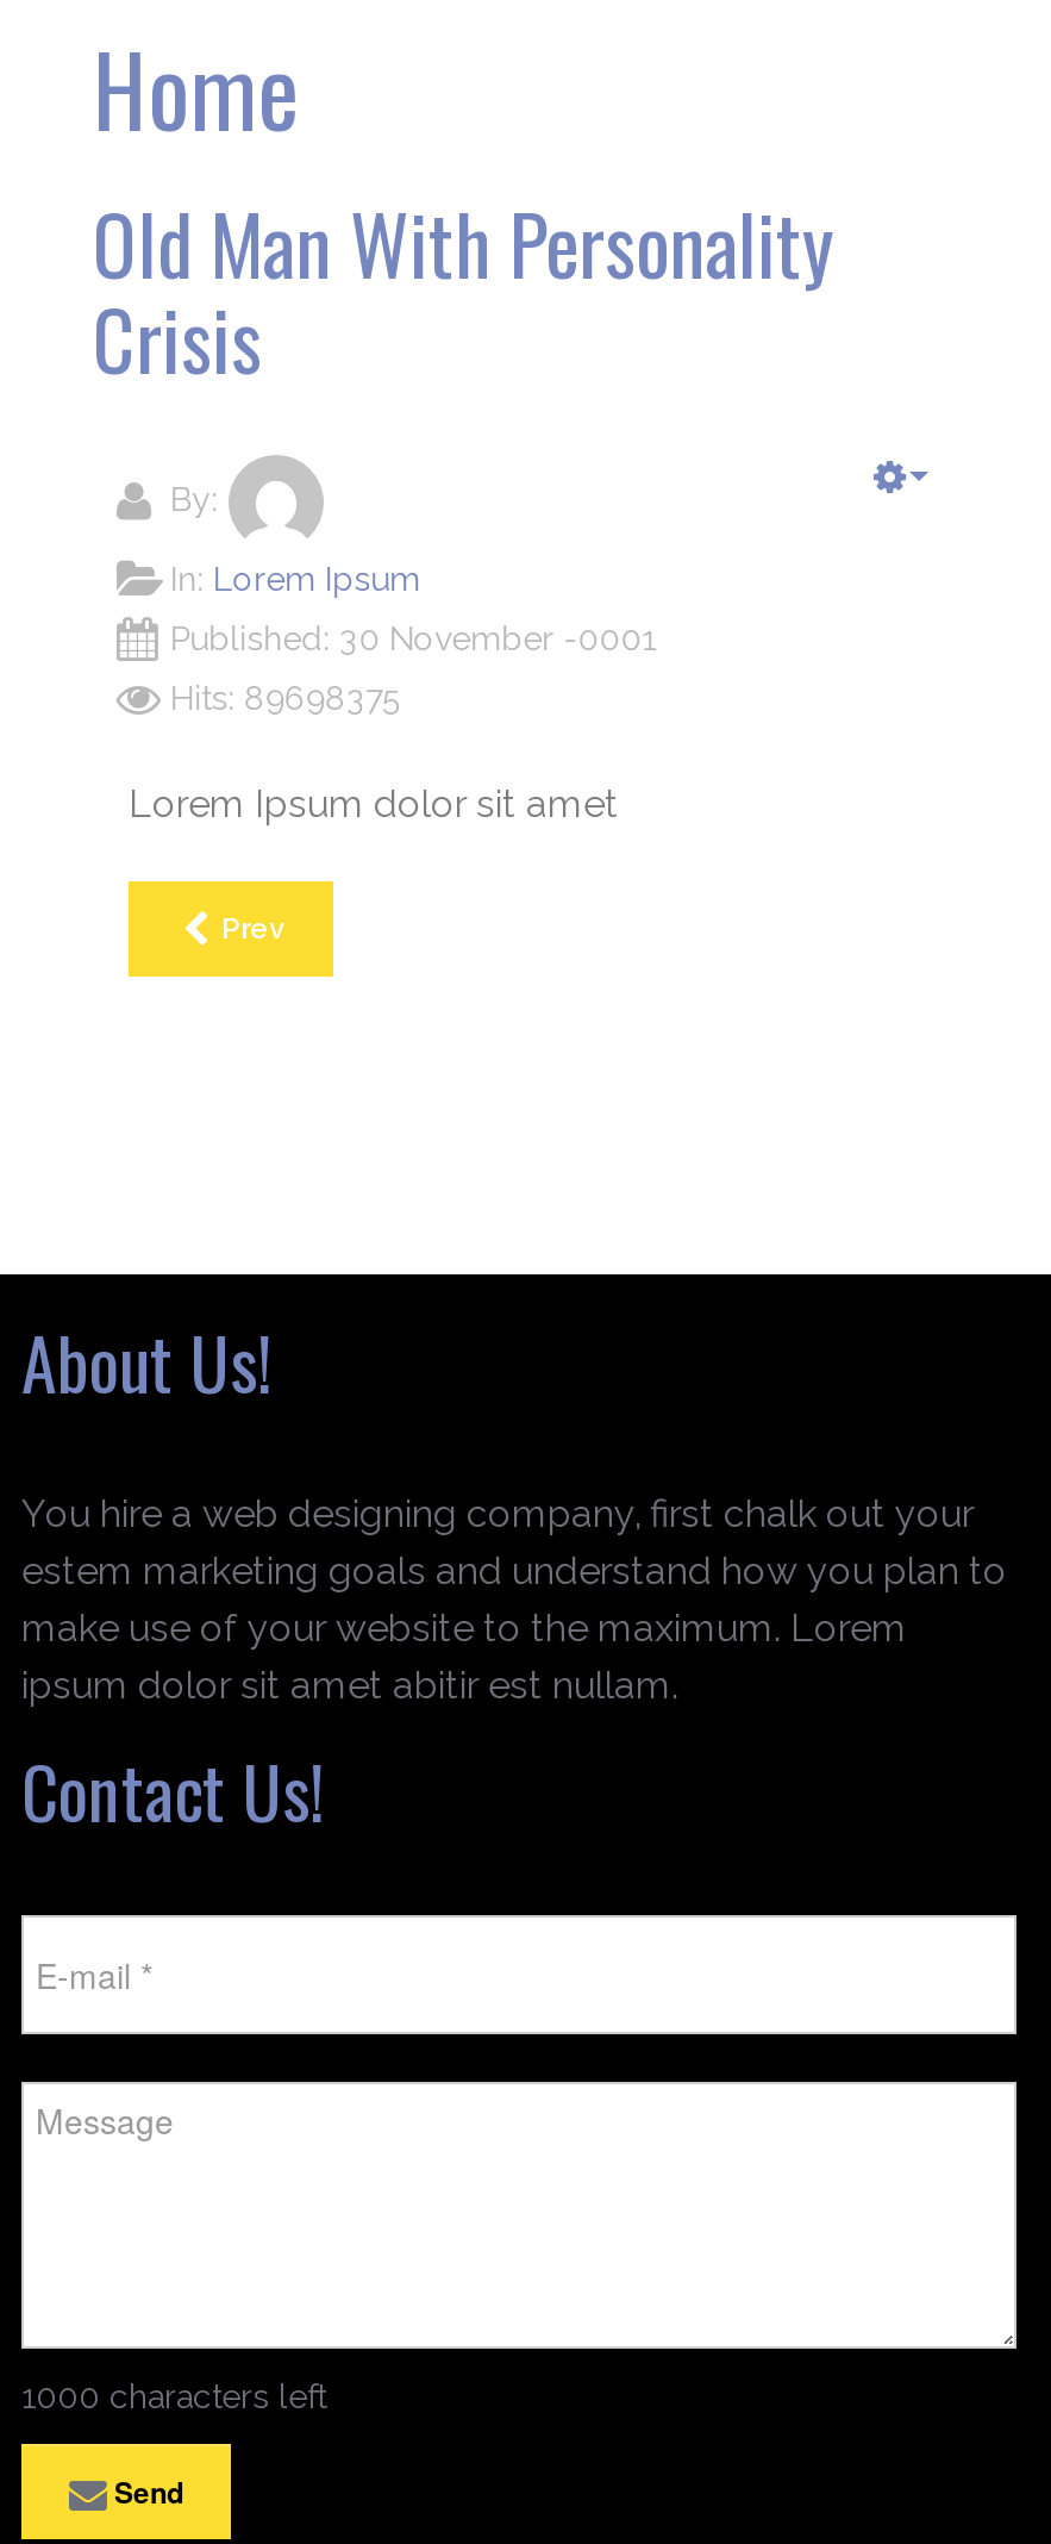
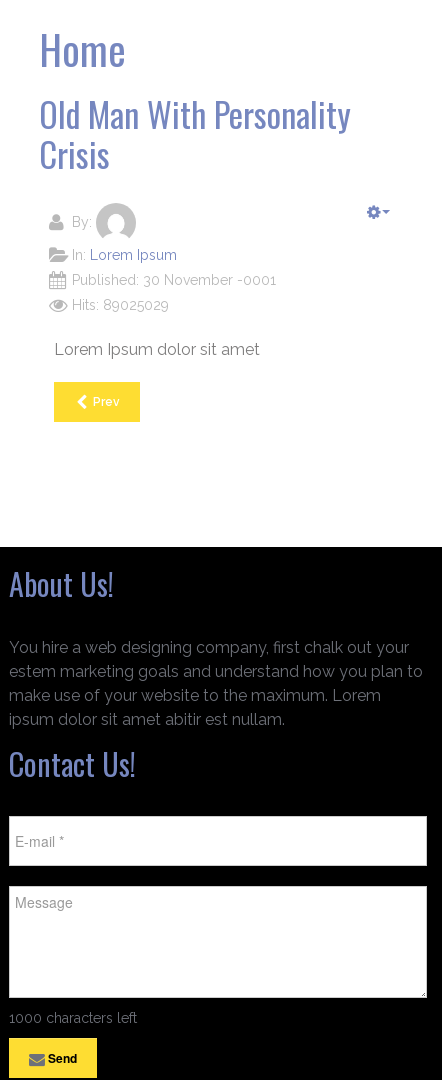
[170,679,399,717] Hits: 89698375 -> [72,297,169,313] Hits: 89025029

